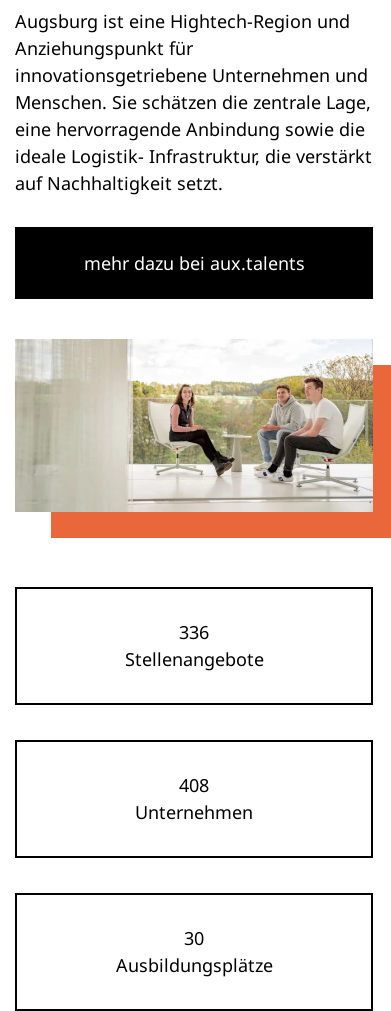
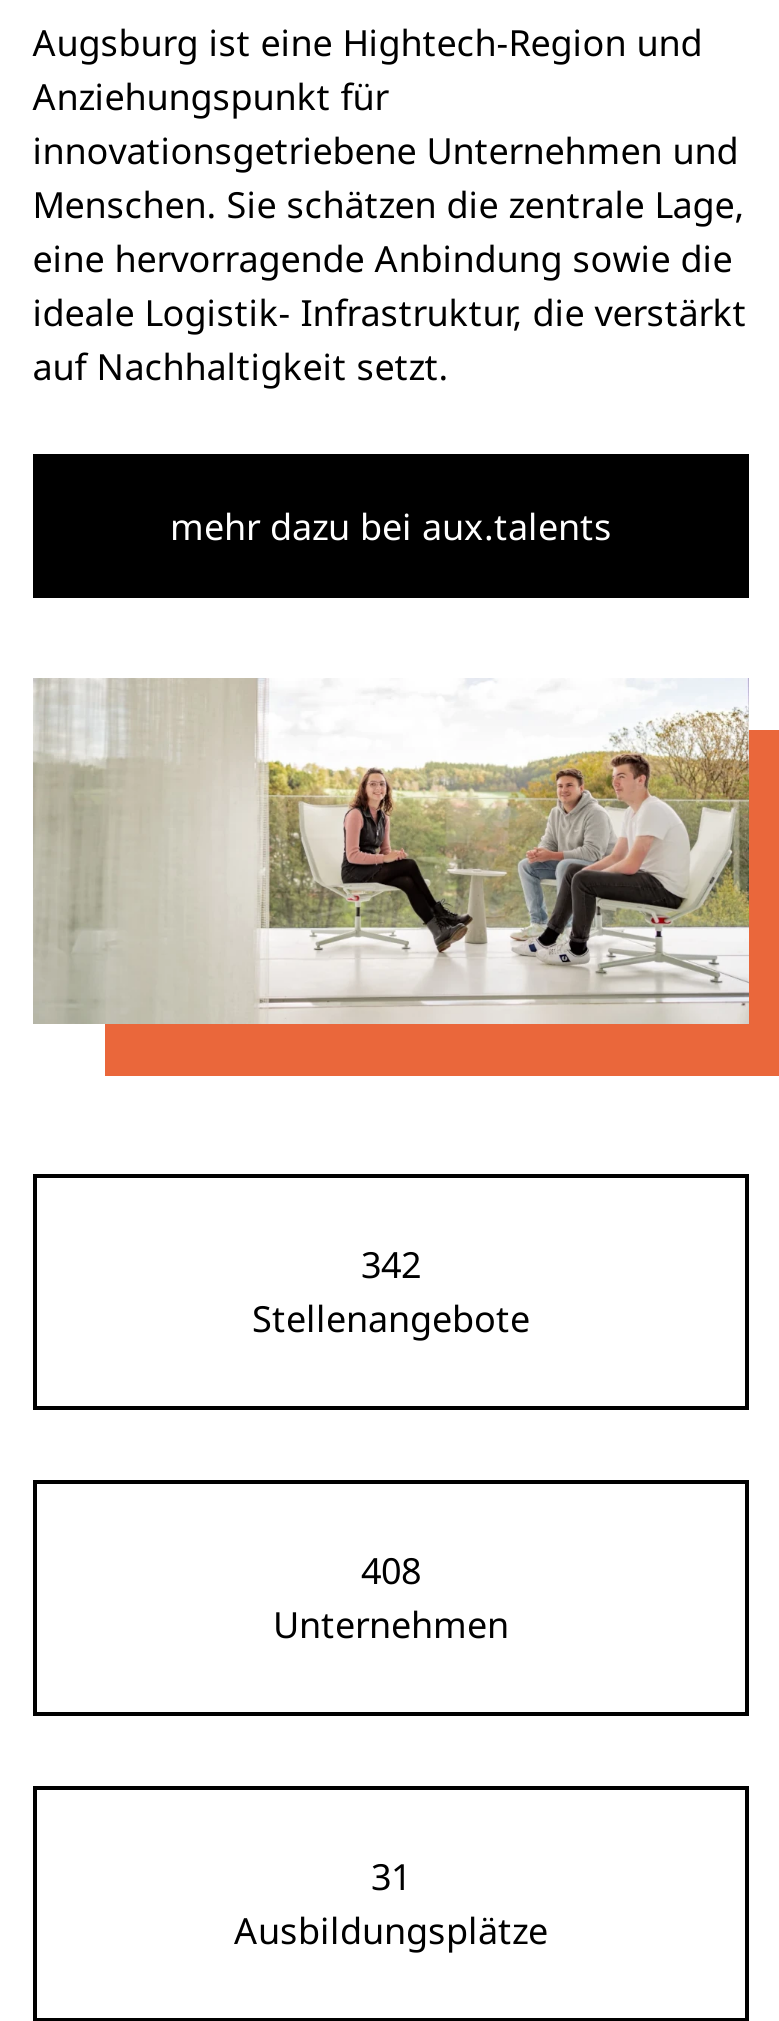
[179,619,209,643] 336 -> [361,1239,421,1287] 342
[184,925,204,949] 30 -> [371,1851,411,1899] 31

